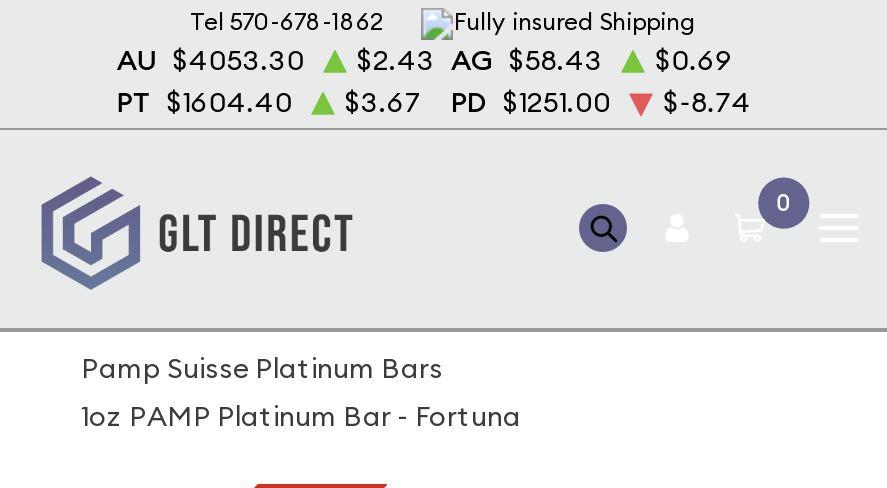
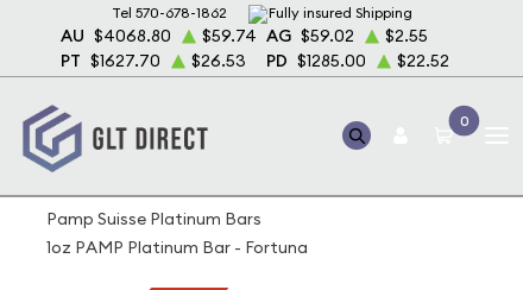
[117,42,305,78] AU $4053.30 -> [60,25,171,46] AU $4068.80
[357,42,603,78] $2.43 AG $58.43 -> [202,25,354,46] $59.74 AG $59.02
[655,42,733,78] $0.69 -> [385,25,428,46] $2.55
[117,84,293,120] PT $1604.40 -> [60,50,160,71] PT $1627.70
[345,84,423,120] $3.67 -> [191,50,246,71] $26.53
[451,84,611,120] PD $1251.00 -> [266,50,366,71] PD $1285.00
[663,84,751,120] $-8.74 -> [397,50,450,71] $22.52

